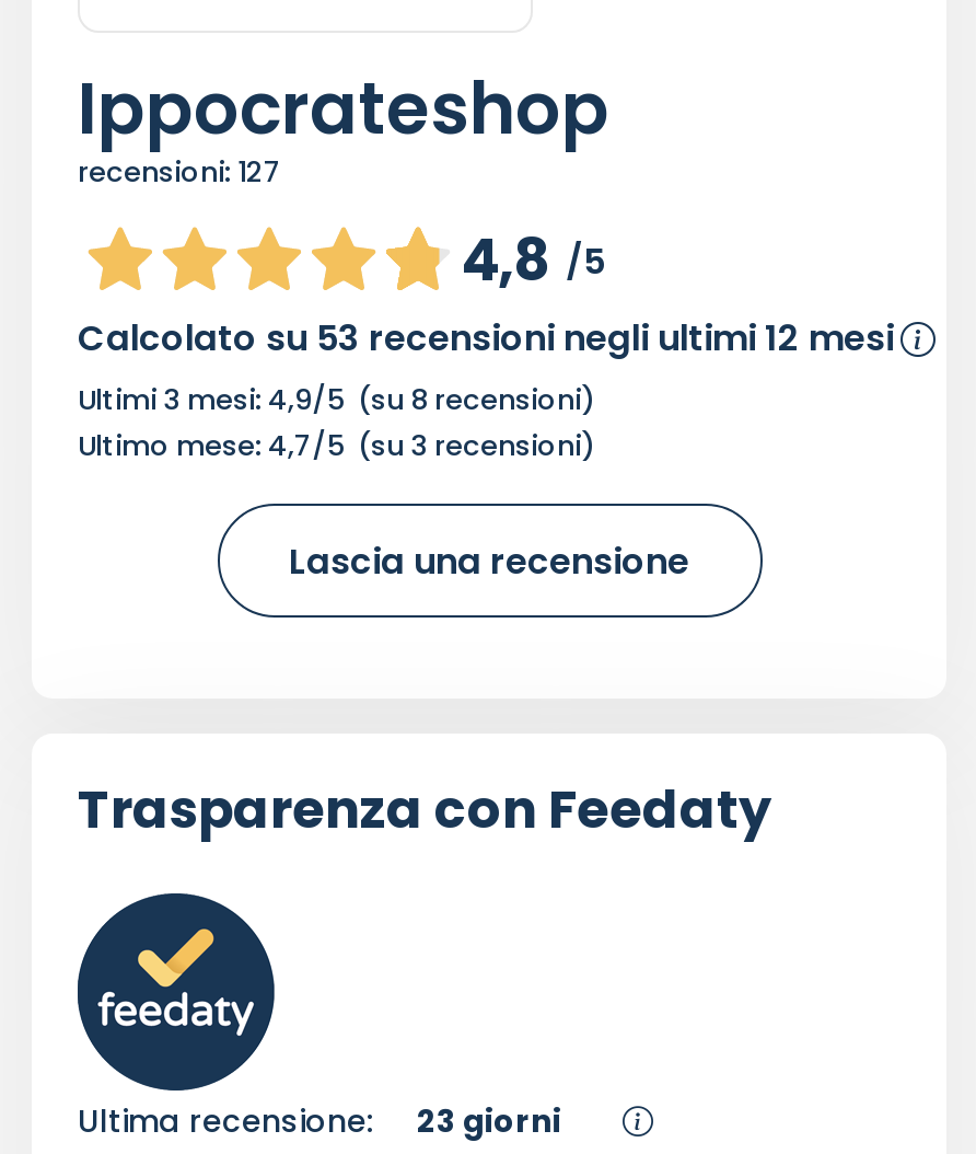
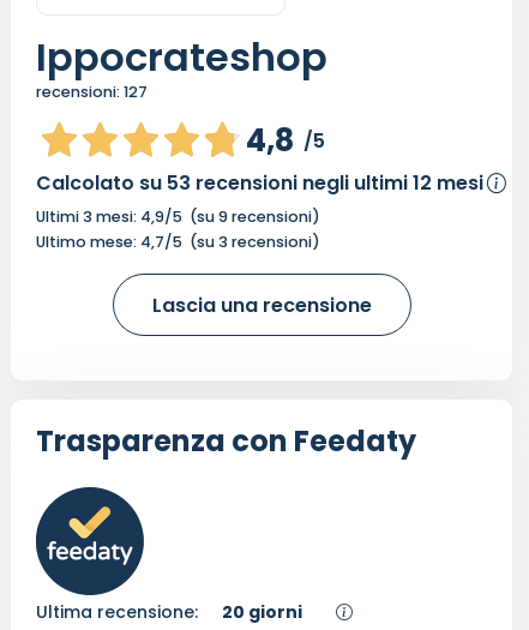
[78,382,596,419] Ultimi 3 mesi: 4,9/5 (su 8 recensioni) -> [36,207,320,227] Ultimi 3 mesi: 4,9/5 (su 9 recensioni)
[78,1099,561,1143] Ultima recensione: 23 giorni -> [36,600,302,624] Ultima recensione: 20 giorni

